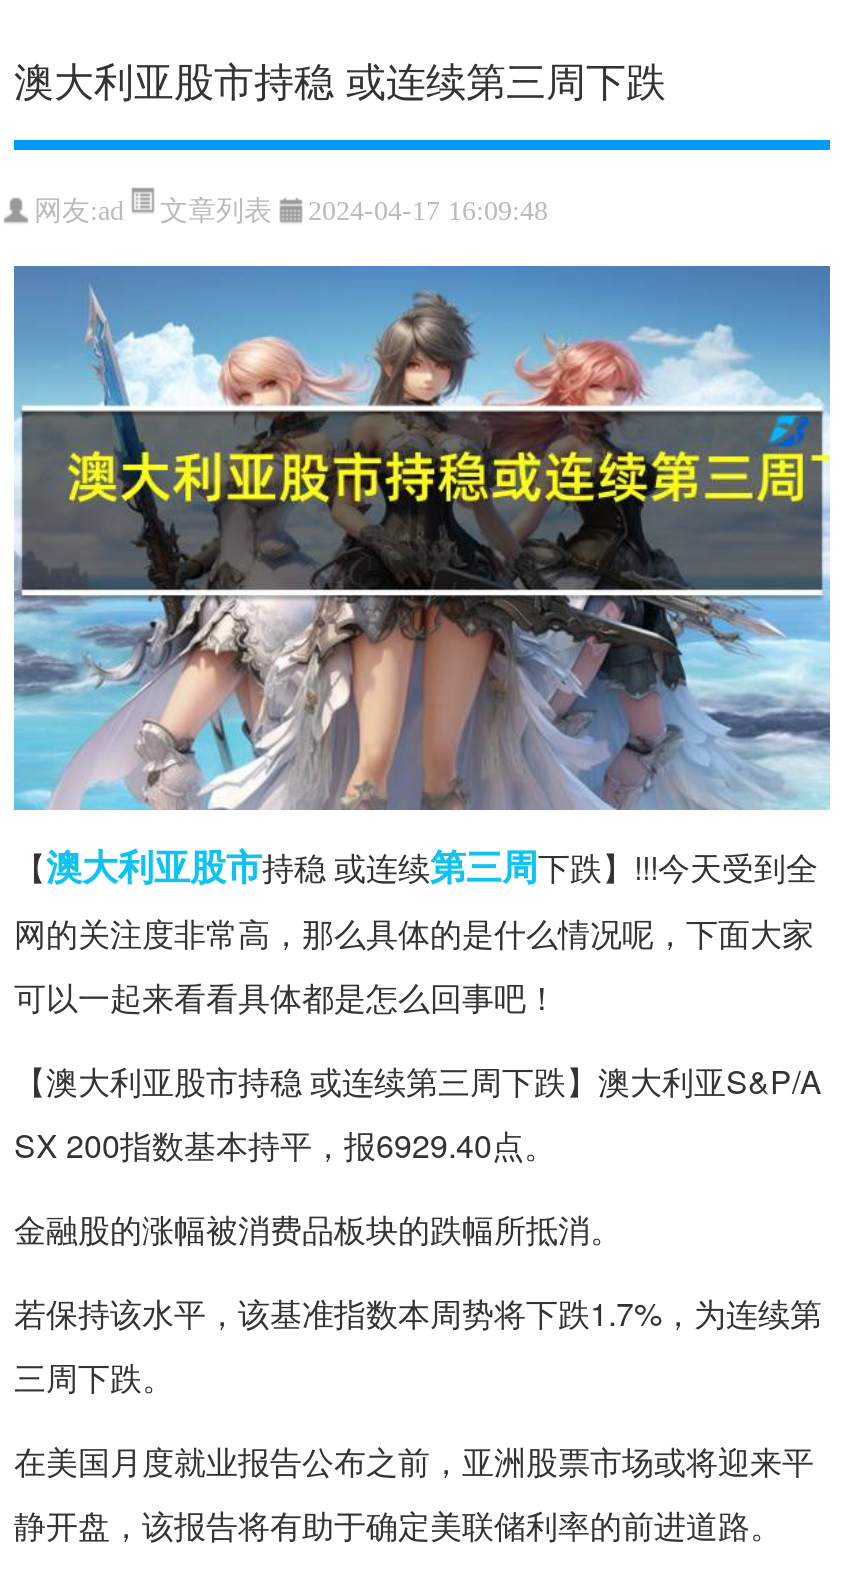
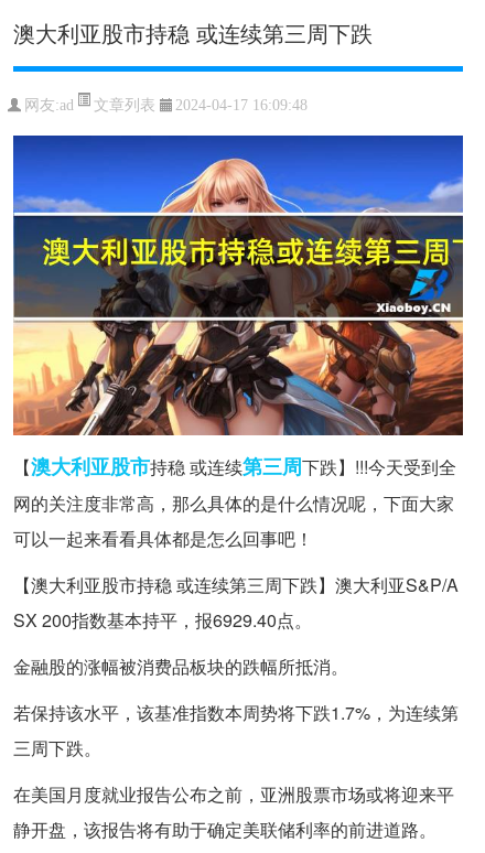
[12,266,832,812] [image] -> [12,137,464,436] [image]

